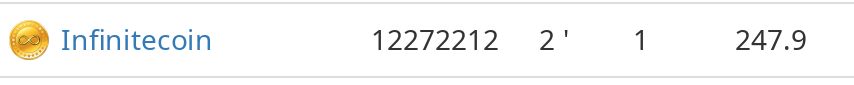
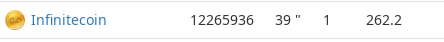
[371,21,499,59] 12272212 -> [190,10,254,29] 12265936
[539,21,569,59] 2 ' -> [275,10,301,29] 39 "
[735,21,807,59] 247.9 -> [366,10,402,29] 262.2

